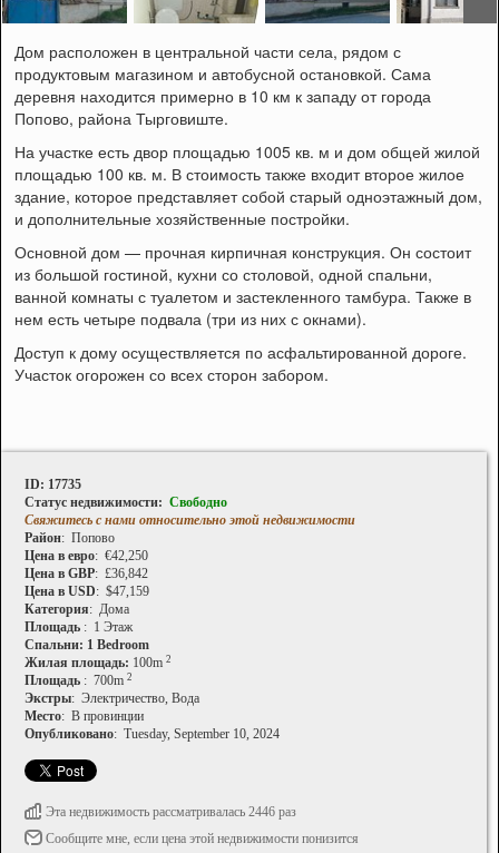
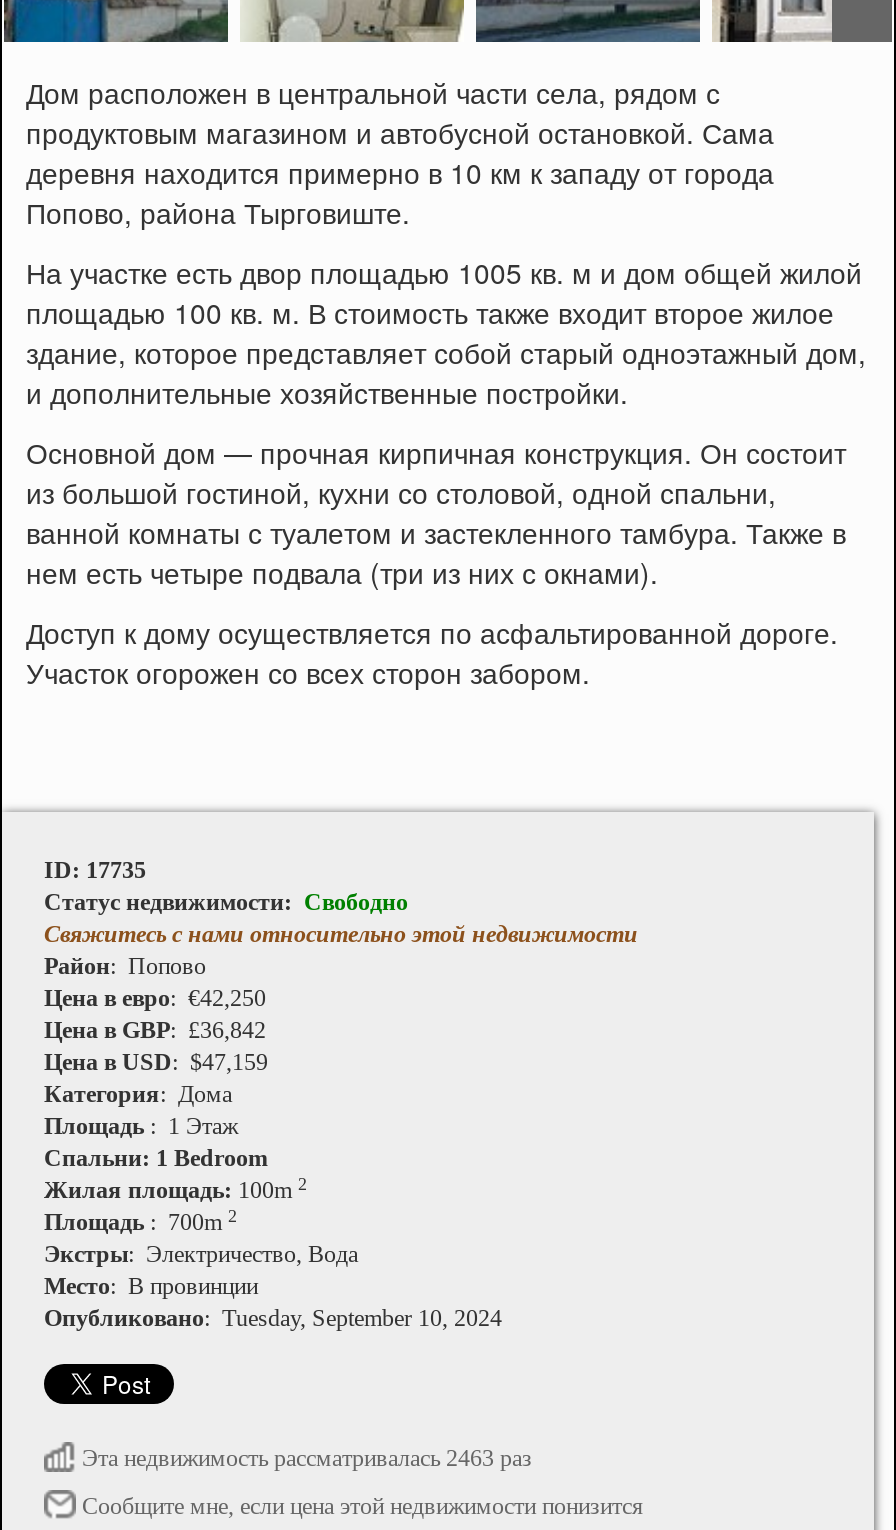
[42,804,296,820] Эта недвижимость рассматривалась 2446 раз -> [76,1444,532,1472] Эта недвижимость рассматривалась 2463 раз

